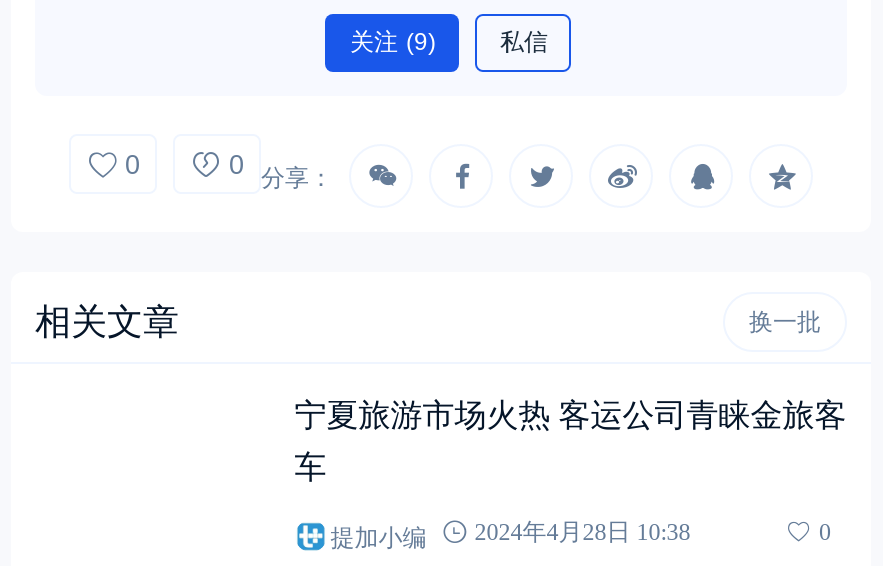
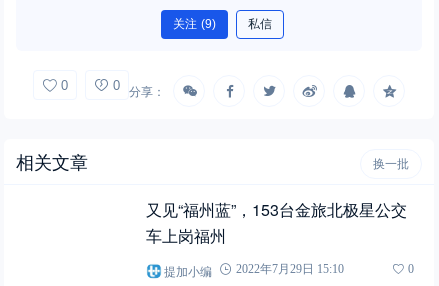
[295,391,847,489] 宁夏旅游市场火热 客运公司青睐金旅客 | 车 -> [146,198,407,247] 又见“福州蓝”，153台金旅北极星公交 | 车上岗福州
[331,518,691,552] 提加小编 2024年4月28日 10:38 -> [164,262,344,279] 提加小编 2022年7月29日 15:10

